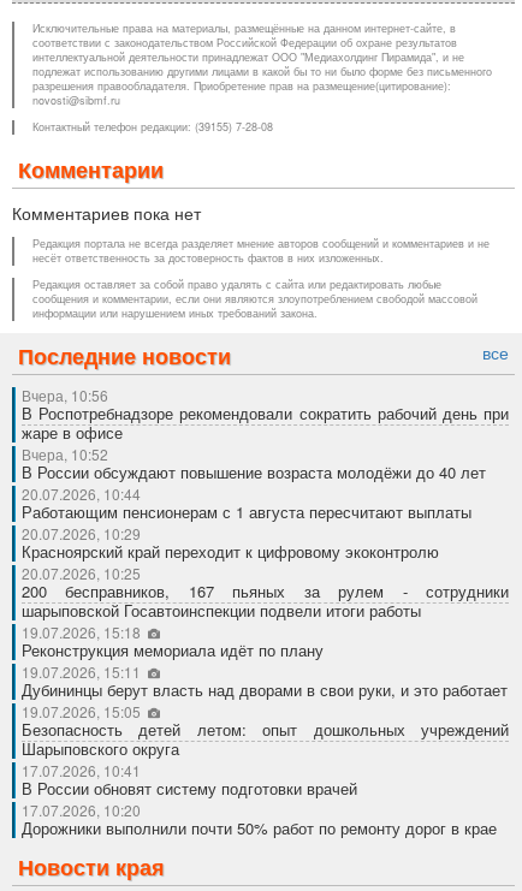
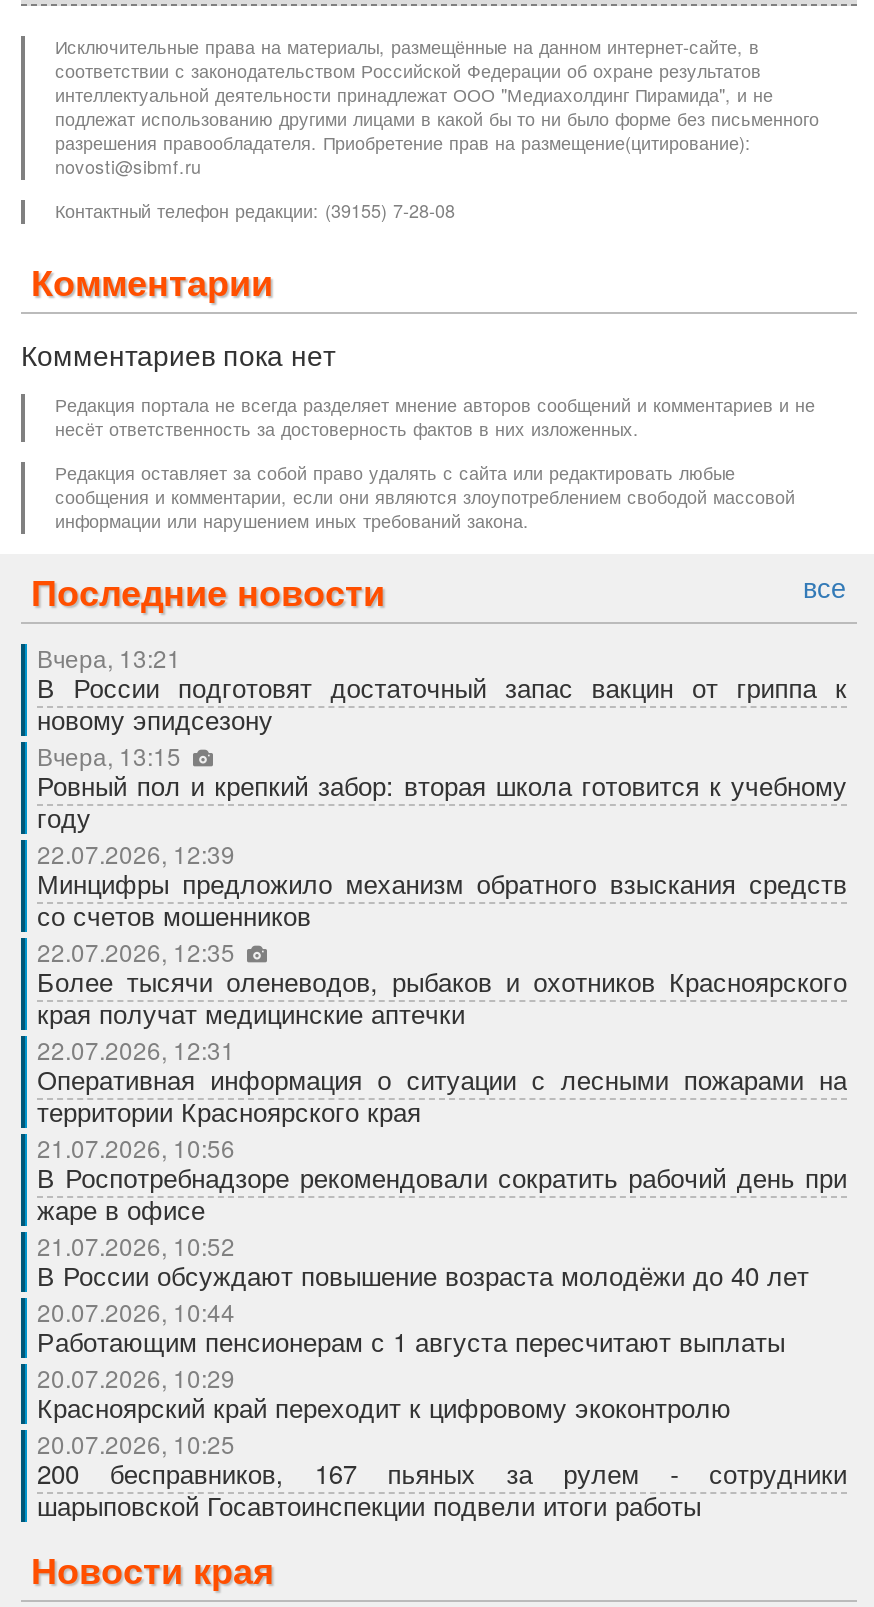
[22,385,108,405] Вчера, 10:56 -> [37,640,847,1164] Вчера, 13:21 | В России подготовят достаточный запас вакцин от гриппа к | новому эпидсезону | Вчера, 13:15 | Ровный пол и крепкий забор: вторая школа готовится к учебному | году | 22.07.2026, 12:39 | Минцифры предложило механизм обратного взыскания средств | со счетов мошенников | 22.07.2026, 12:35 | Более тысячи оленеводов, рыбаков и охотников Красноярского | края получат медицинские аптечки | 22.07.2026, 12:31 | Оперативная информация о ситуации с лесными пожарами на | территории Красноярского края | 21.07.2026, 10:56
moved [22,402,509,444] -> [37,1158,847,1228]: В Роспотребнадзоре рекомендовали сократить рабочий день при | жаре в офисе
[22,444,108,464] Вчера, 10:52 -> [37,1228,235,1262] 21.07.2026, 10:52
moved [22,461,509,622] -> [37,1256,847,1524]: В России обсуждают повышение возраста молодёжи до 40 лет | 20.07.2026, 10:44 | Работающим пенсионерам с 1 августа пересчитают выплаты | 20.07.2026, 10:29 | Красноярский край переходит к цифровому экоконтролю | 20.07.2026, 10:25 | 200 бесправников, 167 пьяных за рулем - сотрудники | шарыповской Госавтоинспекции подвели итоги работы
[22,622,509,839] 19.07.2026, 15:18 | Реконструкция мемориала идёт по плану | 19.07.2026, 15:11 | Дубининцы берут власть над дворами в свои руки, и это работает | 19.07.2026, 15:05 | Безопасность детей летом: опыт дошкольных учреждений | Шарыповского округа | 17.07.2026, 10:41 | В России обновят систему подготовки врачей | 17.07.2026, 10:20 | Дорожники выполнили почти 50% работ по ремонту дорог в крае -> none

